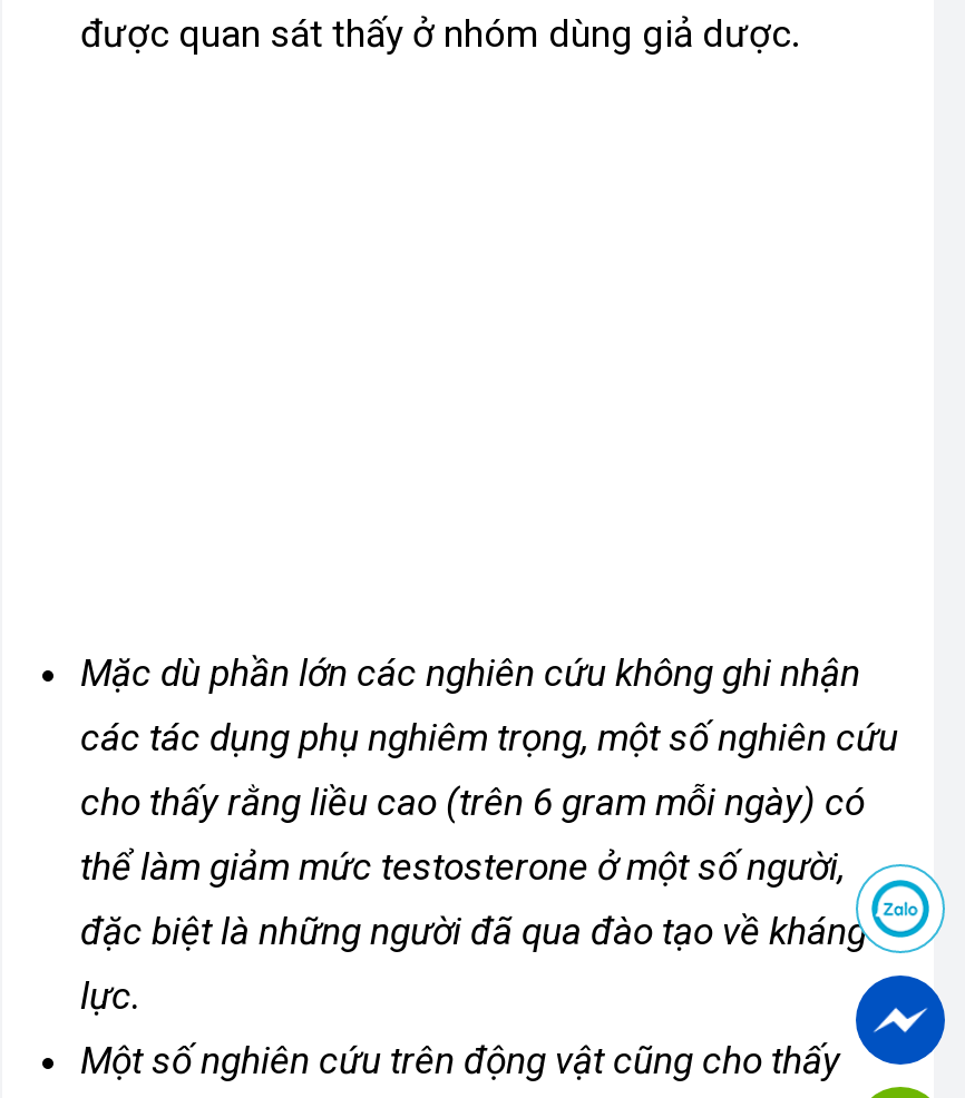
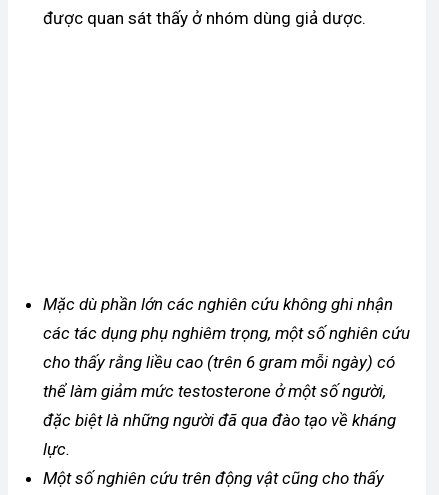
[854,862,947,955] [image] -> none
[854,973,947,1067] [image] -> none

